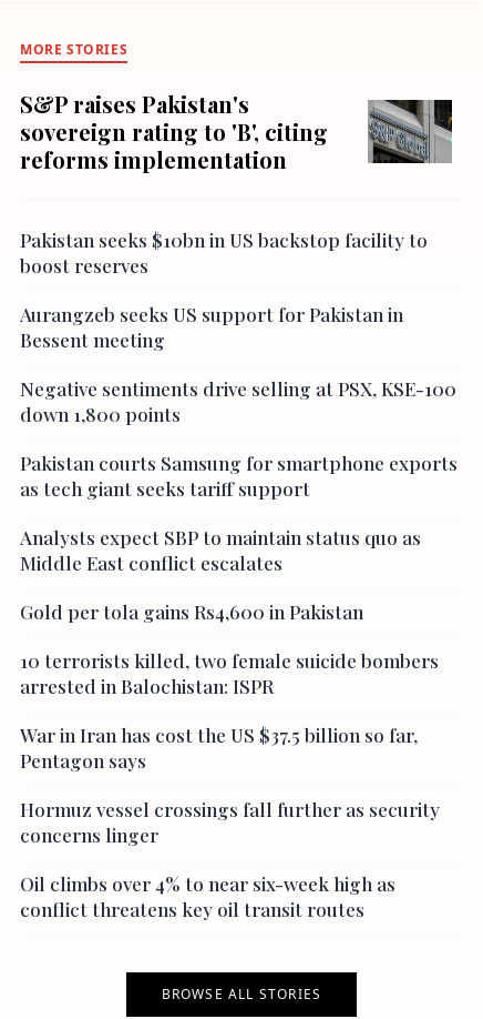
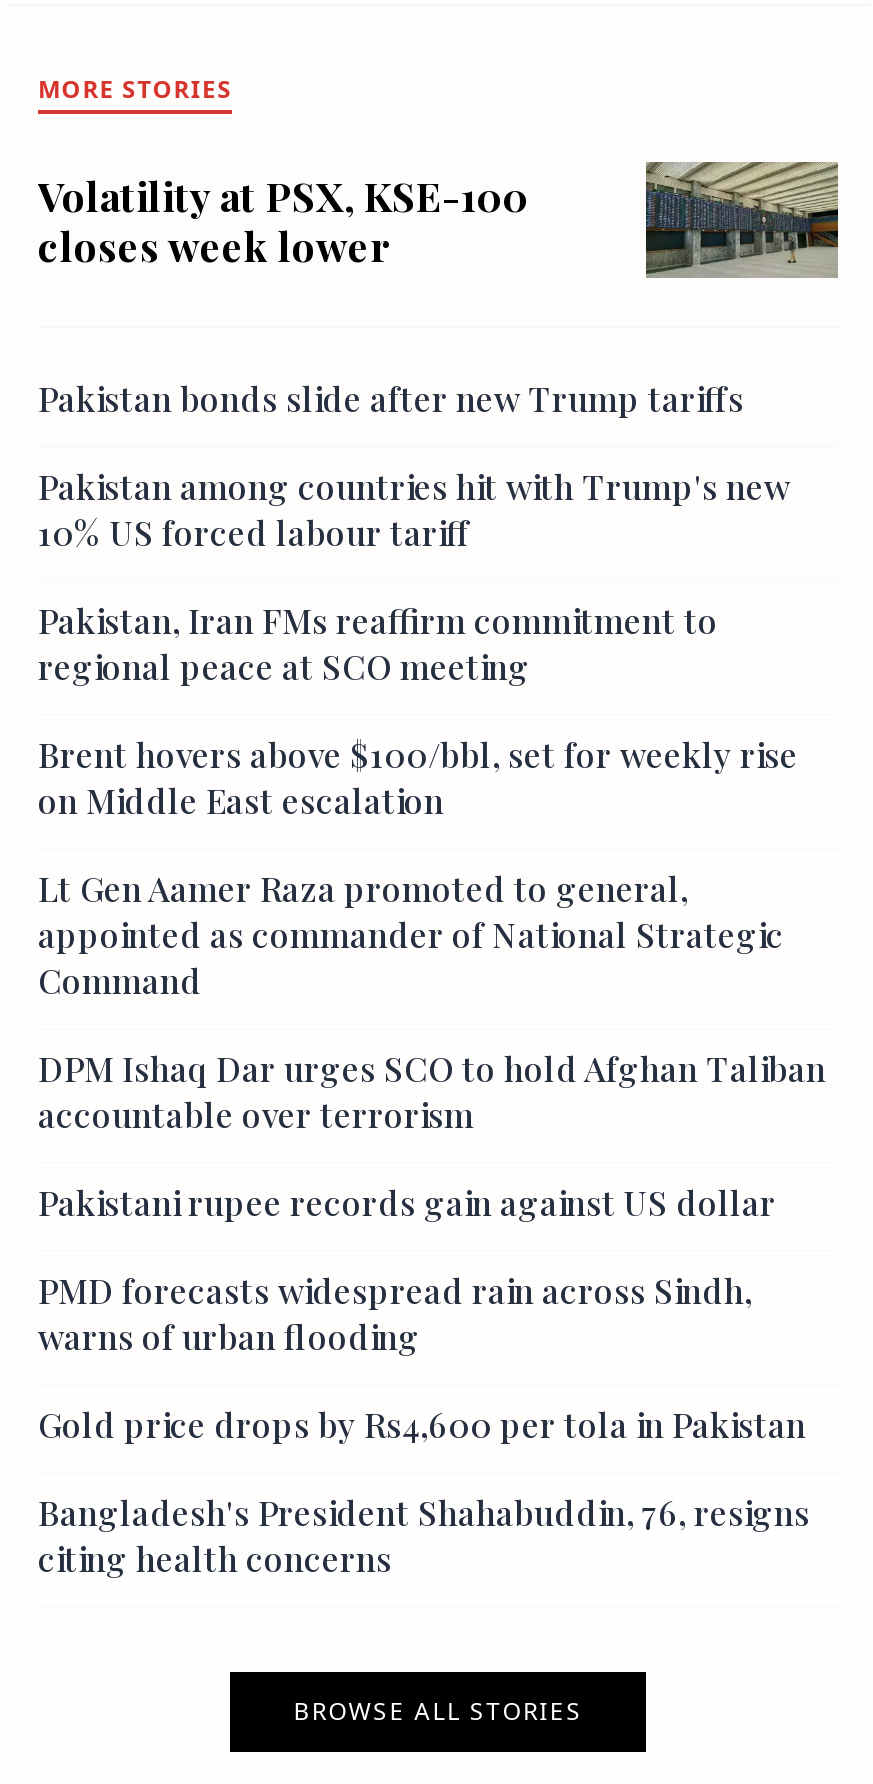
[20,89,328,174] S&P raises Pakistan's | sovereign rating to 'B', citing | reforms implementation -> [38,168,528,272] Volatility at PSX, KSE-100 | closes week lower
[357,99,463,164] [image] -> [644,160,840,280] [image]
[20,228,428,278] Pakistan seeks $10bn in US backstop facility to | boost reserves -> [38,375,744,419] Pakistan bonds slide after new Trump tariffs
[20,302,403,352] Aurangzeb seeks US support for Pakistan in | Bessent meeting -> [38,463,790,553] Pakistan among countries hit with Trump's new | 10% US forced labour tariff
[20,376,456,426] Negative sentiments drive selling at PSX, KSE-100 | down 1,800 points -> [38,597,718,687] Pakistan, Iran FMs reaffirm commitment to | regional peace at SCO meeting
[20,451,458,501] Pakistan courts Samsung for smartphone exports | as tech giant seeks tariff support -> [38,731,798,821] Brent hovers above $100/bbl, set for weekly rise | on Middle East escalation
[20,525,421,575] Analysts expect SBP to maintain status quo as | Middle East conflict escalates -> [38,865,784,1001] Lt Gen Aamer Raza promoted to general, | appointed as commander of National Strategic | Command
[20,599,363,624] Gold per tola gains Rs4,600 in Pakistan -> [38,1045,826,1135] DPM Ishaq Dar urges SCO to hold Afghan Taliban | accountable over terrorism
[20,648,439,698] 10 terrorists killed, two female suicide bombers | arrested in Balochistan: ISPR -> [38,1179,776,1223] Pakistani rupee records gain against US dollar
[20,723,418,773] War in Iran has cost the US $37.5 billion so far, | Pentagon says -> [38,1267,752,1357] PMD forecasts widespread rain across Sindh, | warns of urban flooding
[20,797,440,847] Hormuz vessel crossings fall further as security | concerns linger -> [38,1401,806,1445] Gold price drops by Rs4,600 per tola in Pakistan
[20,871,395,921] Oil climbs over 4% to near six-week high as | conflict threatens key oil transit routes -> [38,1489,810,1579] Bangladesh's President Shahabuddin, 76, resigns | citing health concerns

